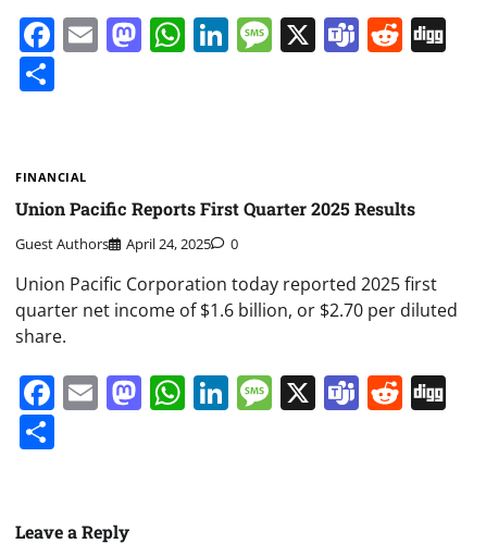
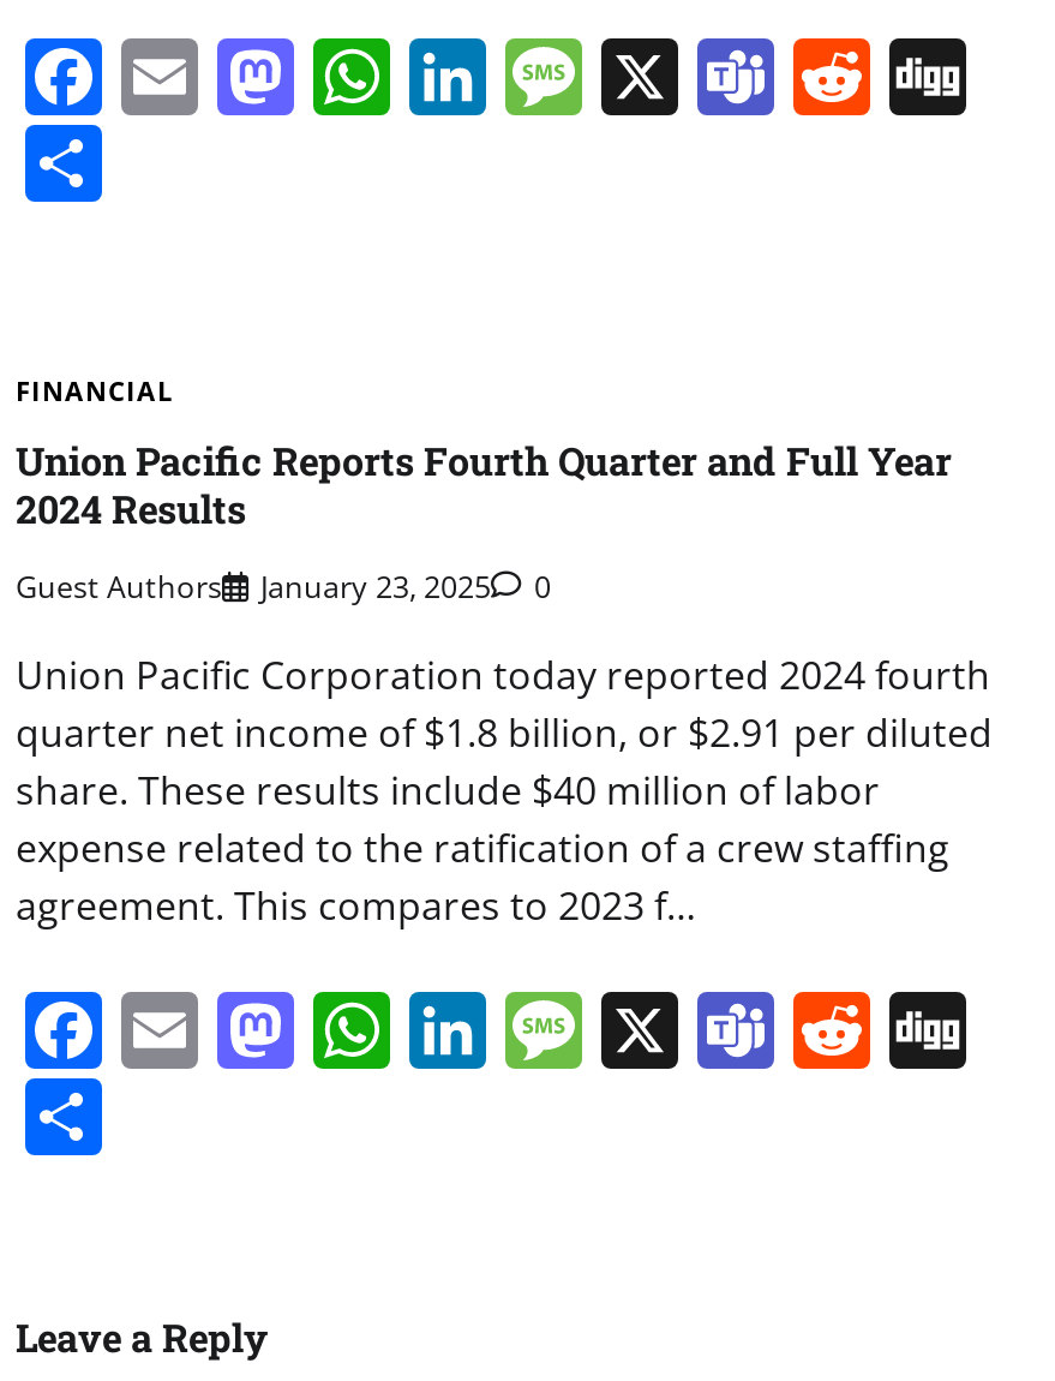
[15,196,415,219] Union Pacific Reports First Quarter 2025 Results -> [16,434,952,532] Union Pacific Reports Fourth Quarter and Full Year | 2024 Results
[15,234,238,253] Guest Authors April 24, 2025 0 -> [16,564,551,607] Guest Authors January 23, 2025 0
[15,272,458,348] Union Pacific Corporation today reported 2025 first | quarter net income of $1.6 billion, or $2.70 per diluted | share. -> [16,648,993,932] Union Pacific Corporation today reported 2024 fourth | quarter net income of $1.8 billion, or $2.91 per diluted | share. These results include $40 million of labor | expense related to the ratification of a crew staffing | agreement. This compares to 2023 f…

